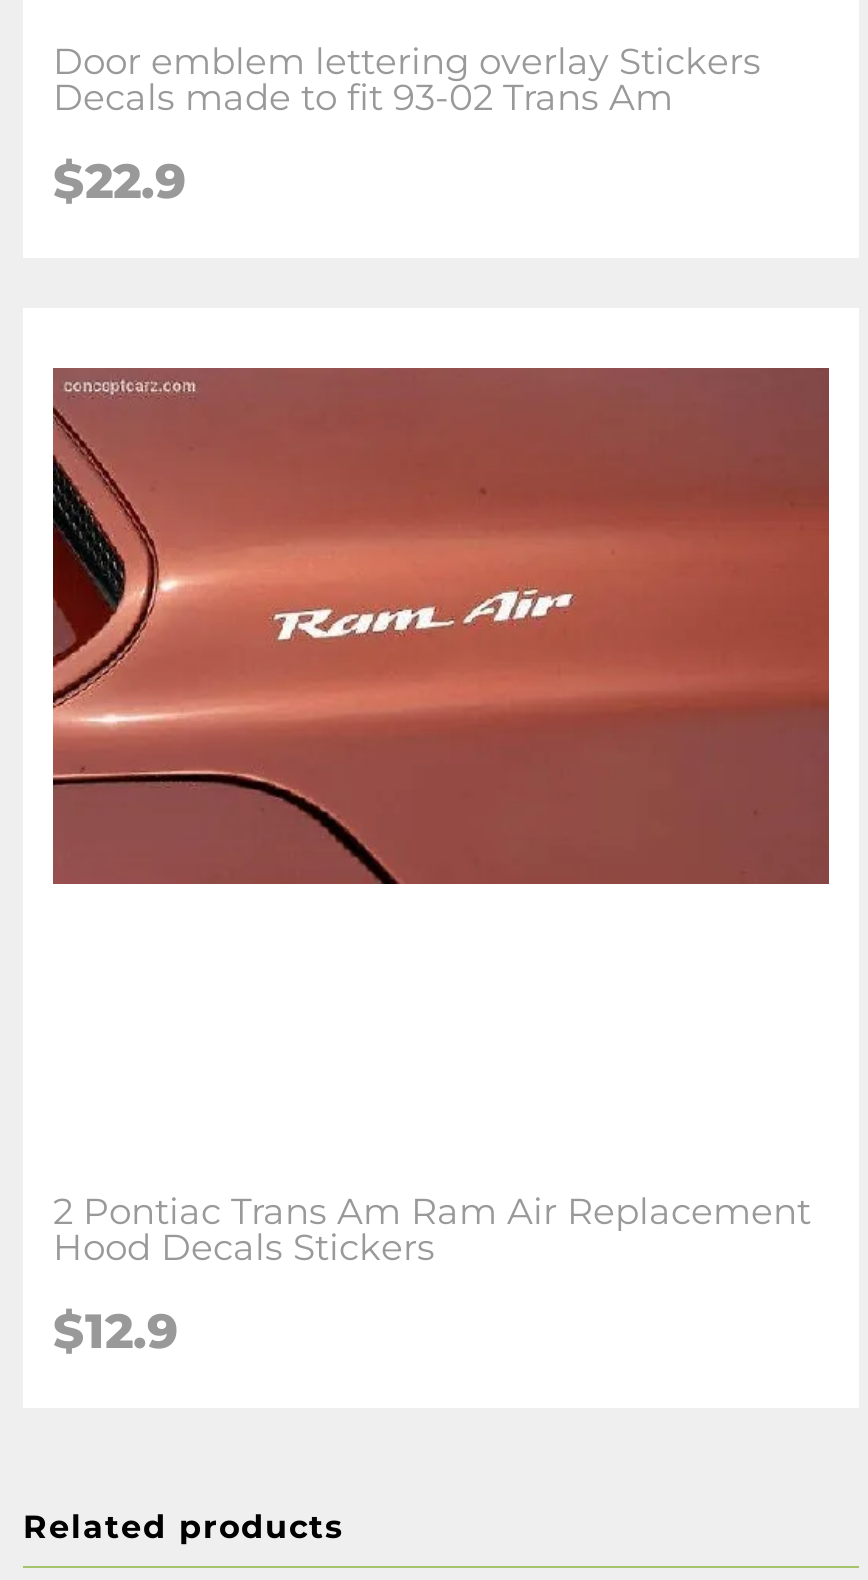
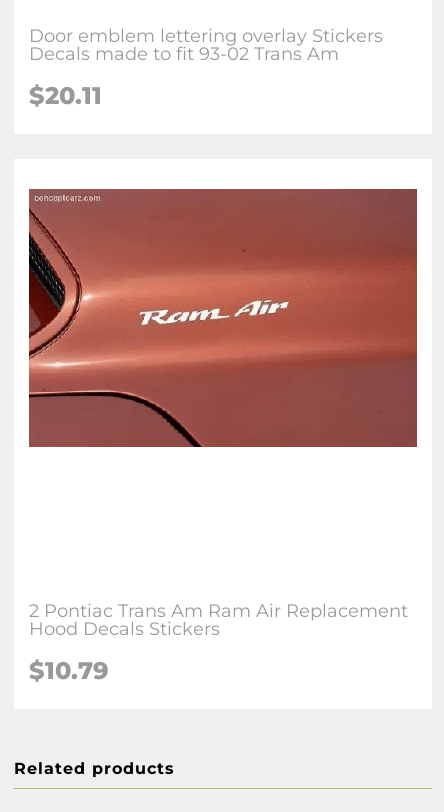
[53,152,187,210] $22.9 -> [29,81,102,110] $20.11
[53,1302,179,1360] $12.9 -> [29,656,109,685] $10.79

